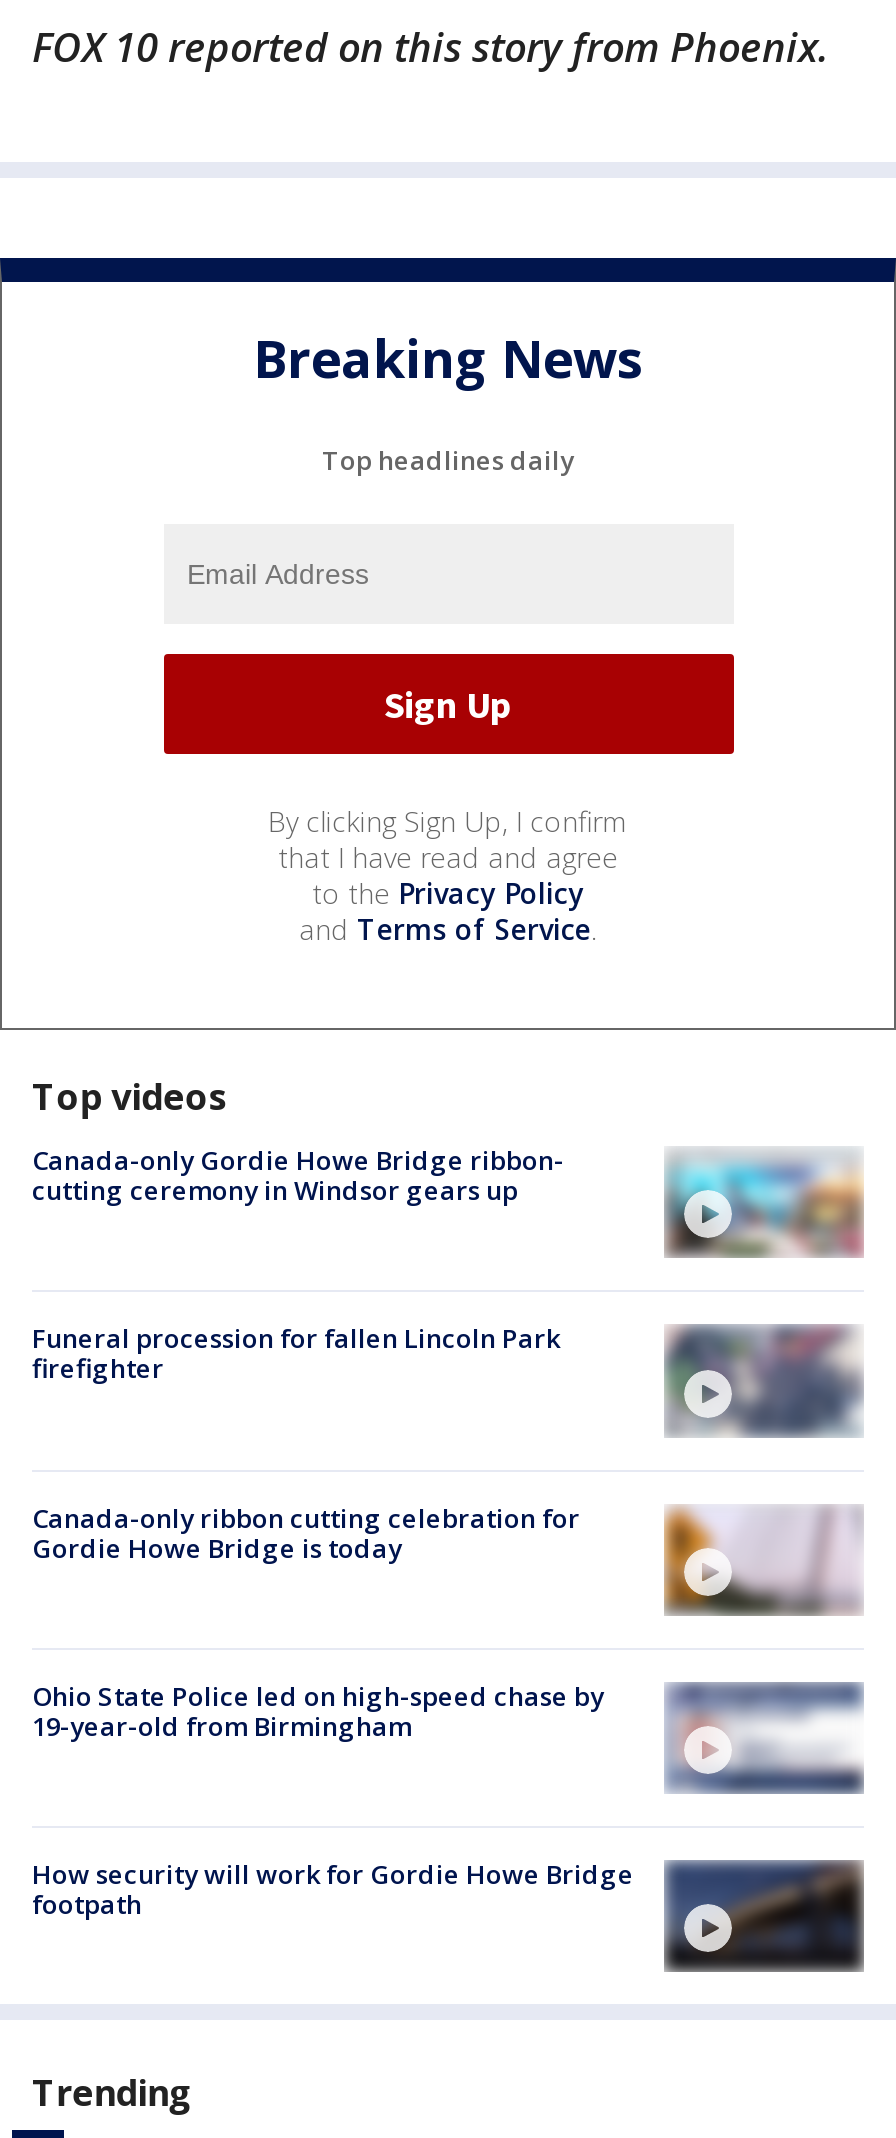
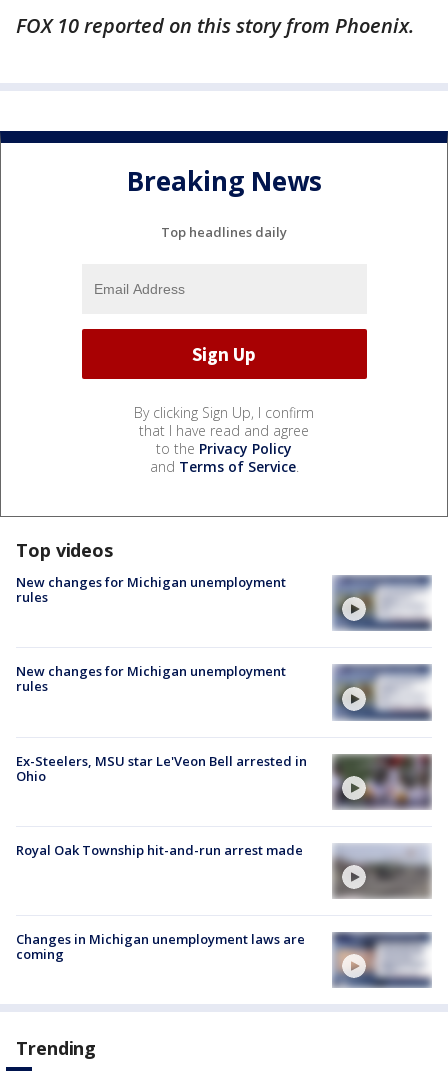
[32,1142,564,1208] Canada-only Gordie Howe Bridge ribbon- | cutting ceremony in Windsor gears up -> [16,573,286,606] New changes for Michigan unemployment | rules
[666,1148,864,1258] [image] -> [333,575,432,631] [image]
[32,1321,560,1387] Funeral procession for fallen Lincoln Park | firefighter -> [16,662,286,695] New changes for Michigan unemployment | rules
[670,1328,864,1436] [image] -> [336,665,432,721] [image]
[32,1499,580,1565] Canada-only ribbon cutting celebration for | Gordie Howe Bridge is today -> [16,751,307,784] Ex-Steelers, MSU star Le'Veon Bell arrested in | Ohio
[664,1506,862,1614] [image] -> [332,754,432,810] [image]
[32,1678,864,1792] [image] | Ohio State Police led on high-speed chase by | 19-year-old from Birmingham -> [16,841,432,899] [image] | Royal Oak Township hit-and-run arrest made
[32,1856,866,1972] [image] | How security will work for Gordie Howe Bridge | footpath -> [16,930,432,988] [image] | Changes in Michigan unemployment laws are | coming

